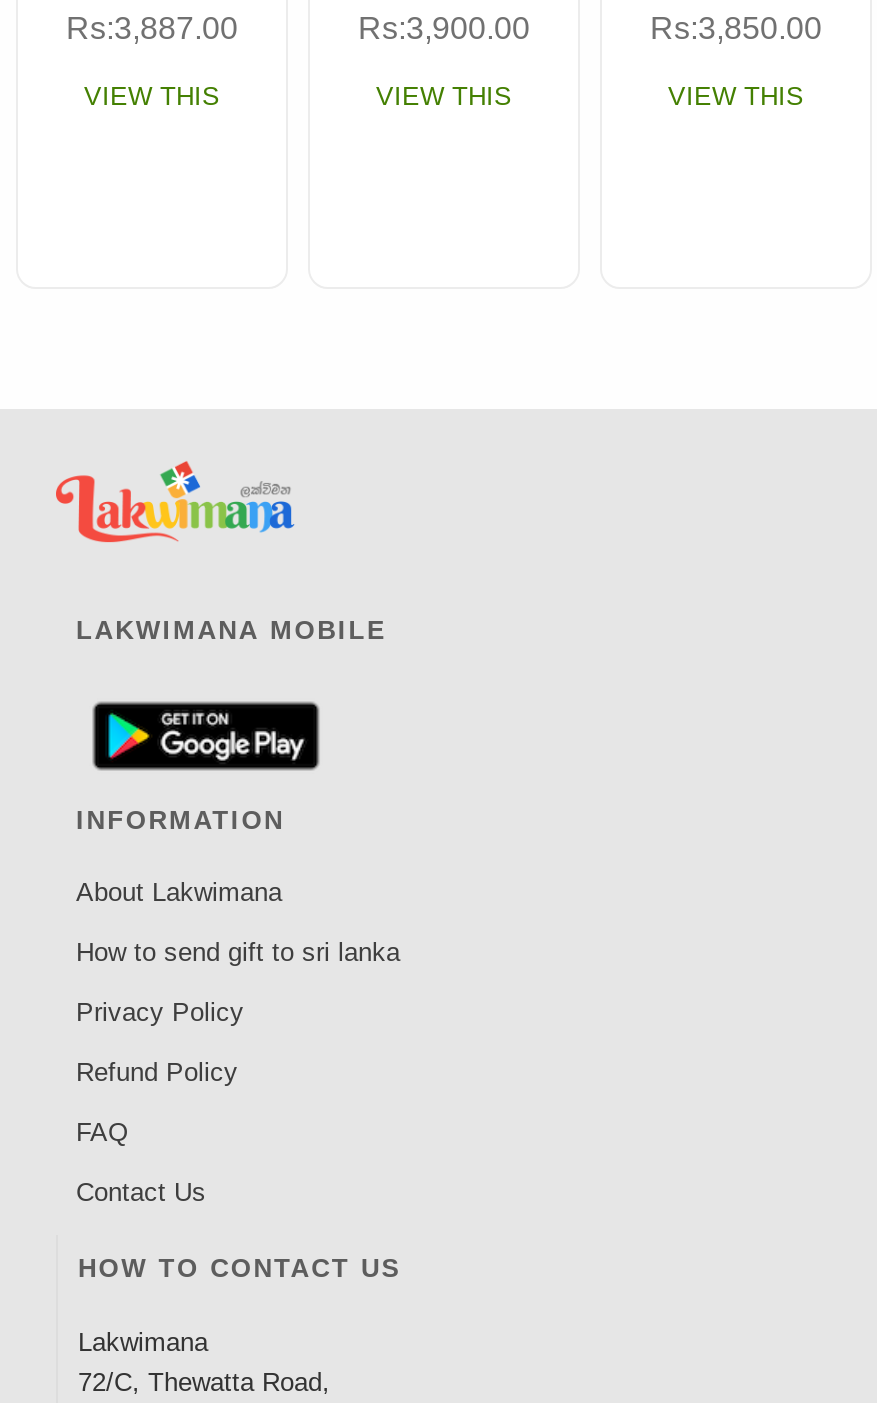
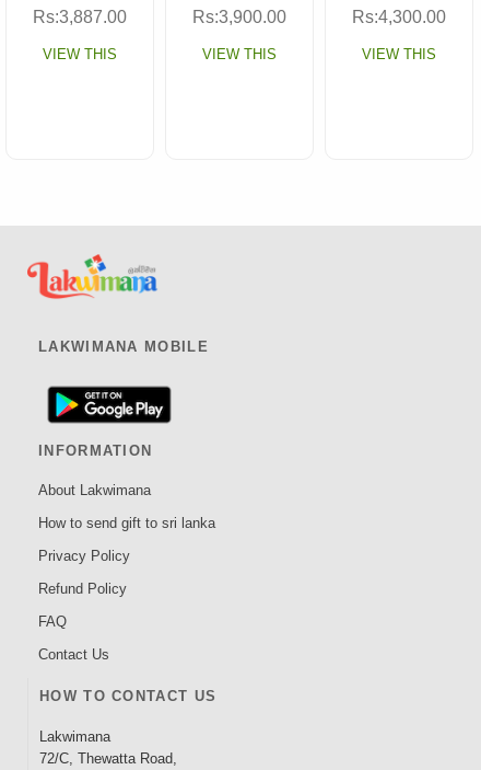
[650,11,822,45] Rs:3,850.00 -> [352,8,446,27] Rs:4,300.00

